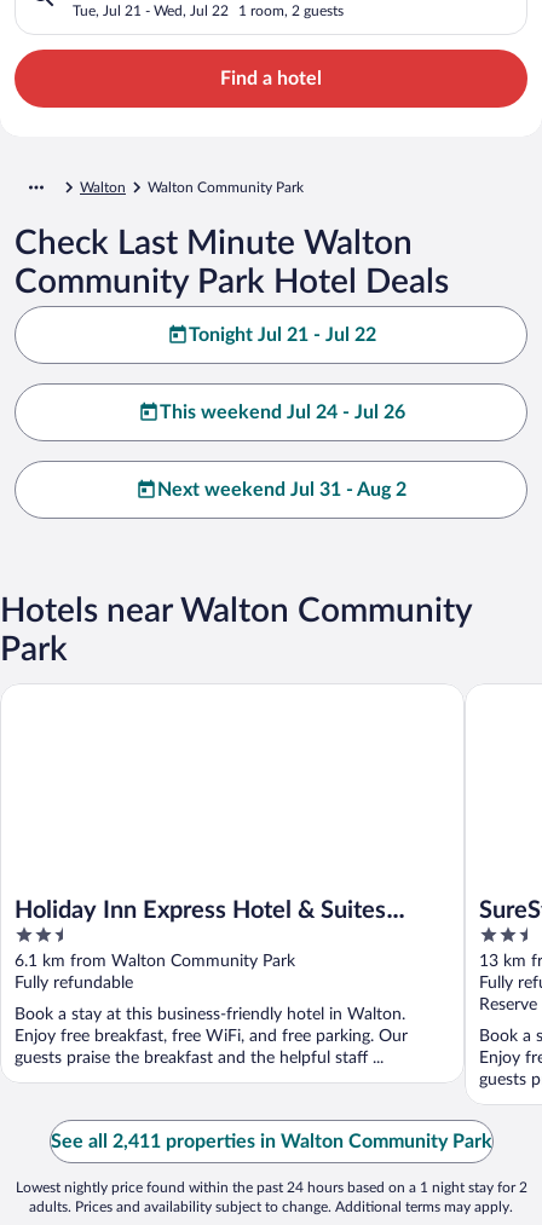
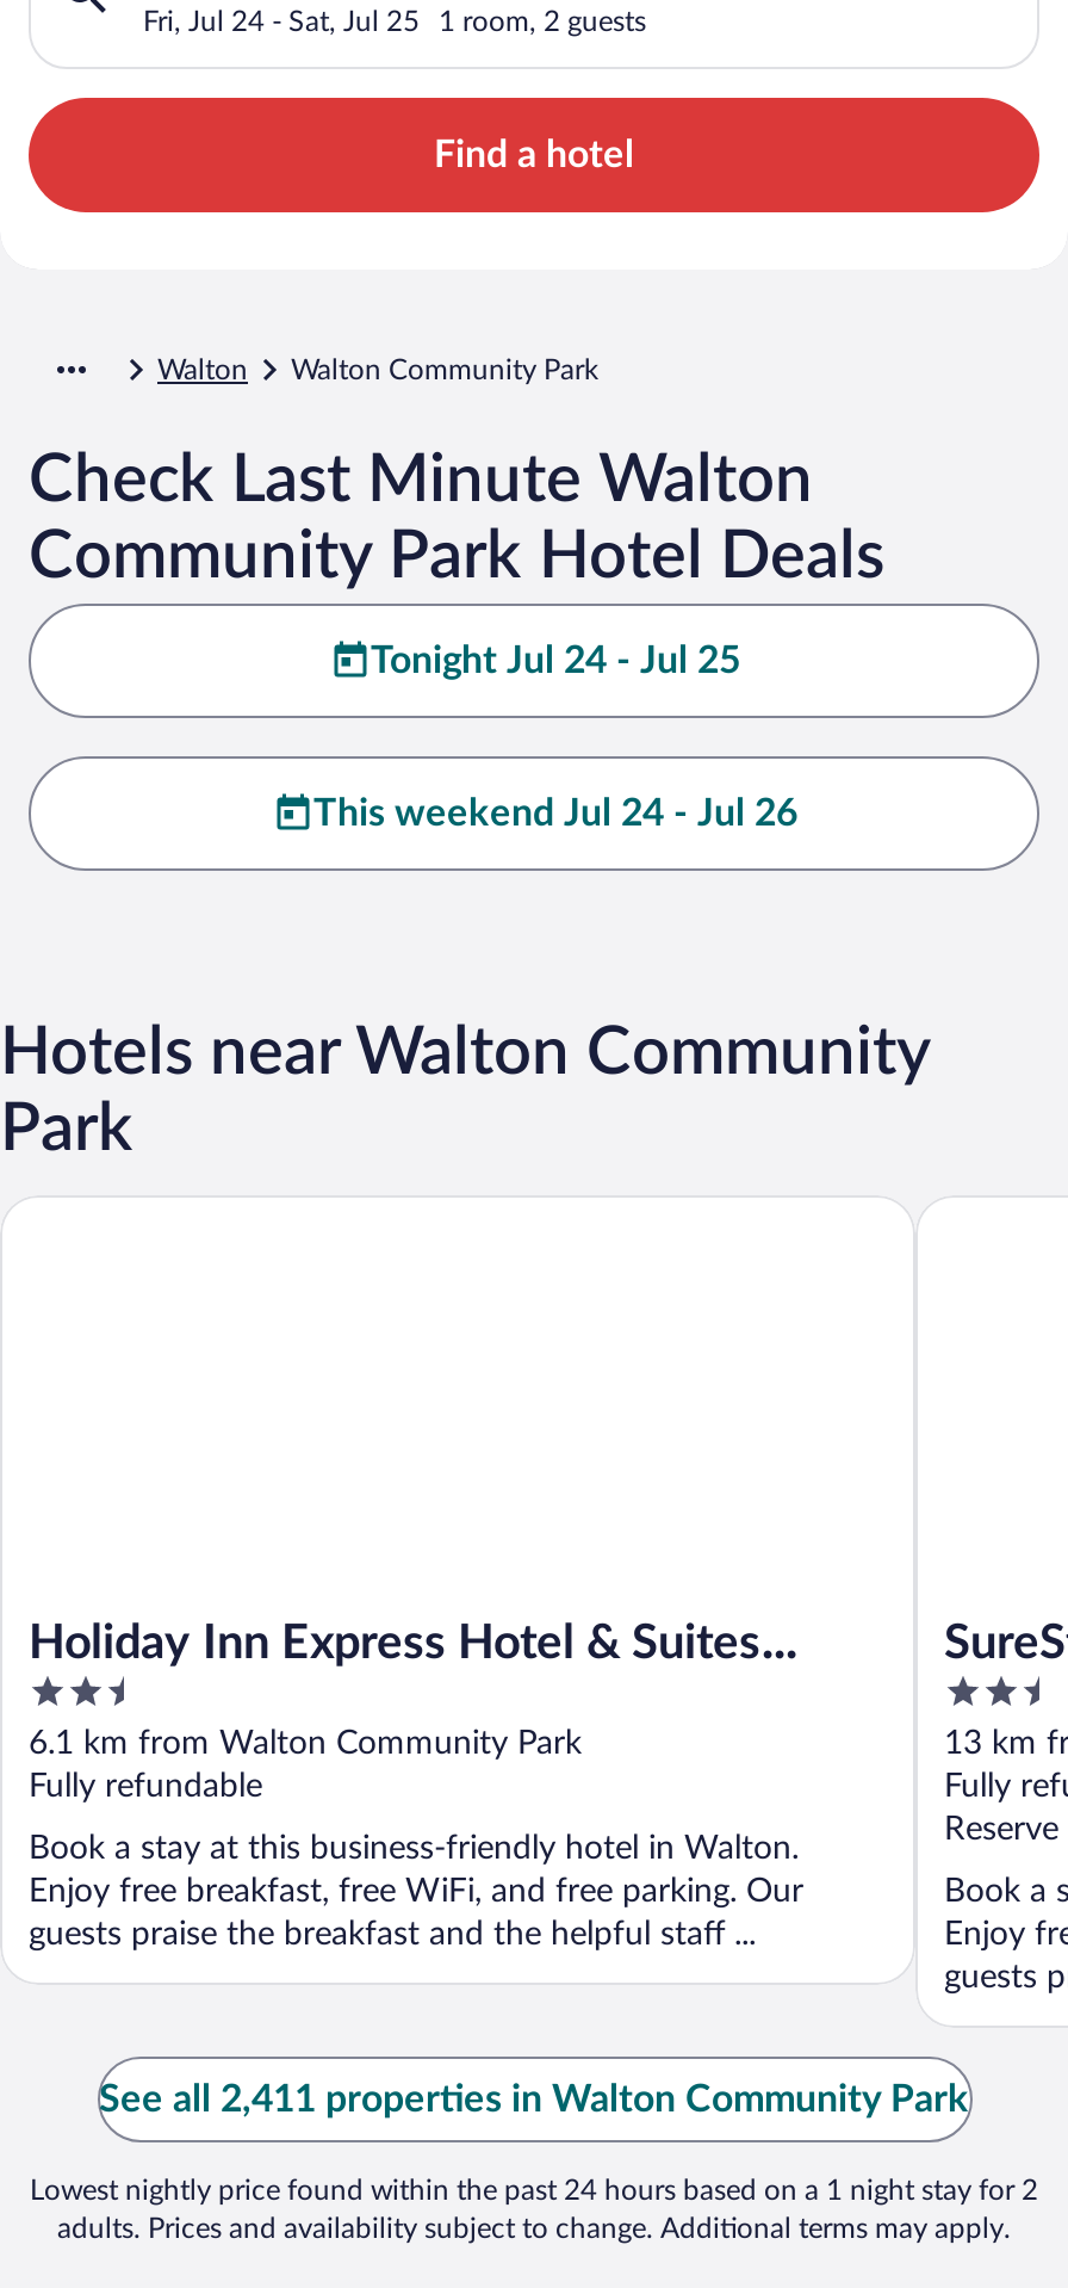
[73,3,229,18] Tue, Jul 21 - Wed, Jul 22 -> [143,6,420,35] Fri, Jul 24 - Sat, Jul 25
[188,325,376,344] Tonight Jul 21 - Jul 22 -> [371,641,740,679] Tonight Jul 24 - Jul 25
[157,480,406,499] Next weekend Jul 31 - Aug 2 -> none

